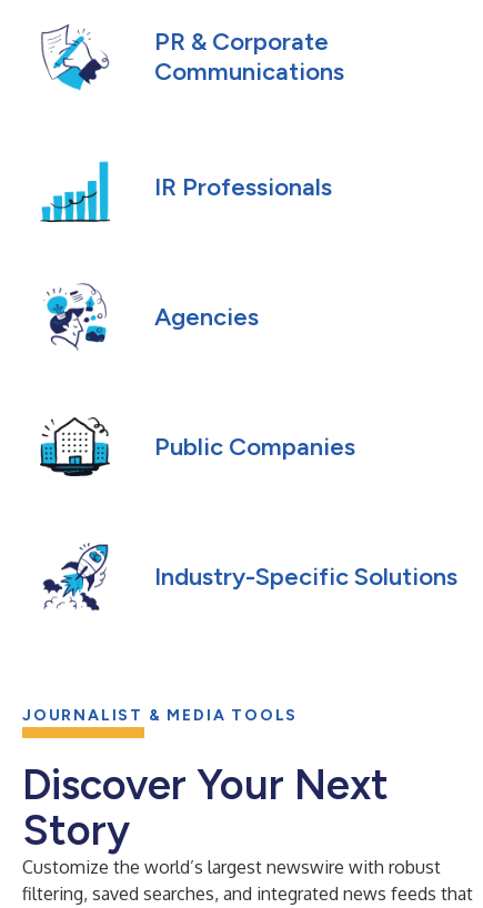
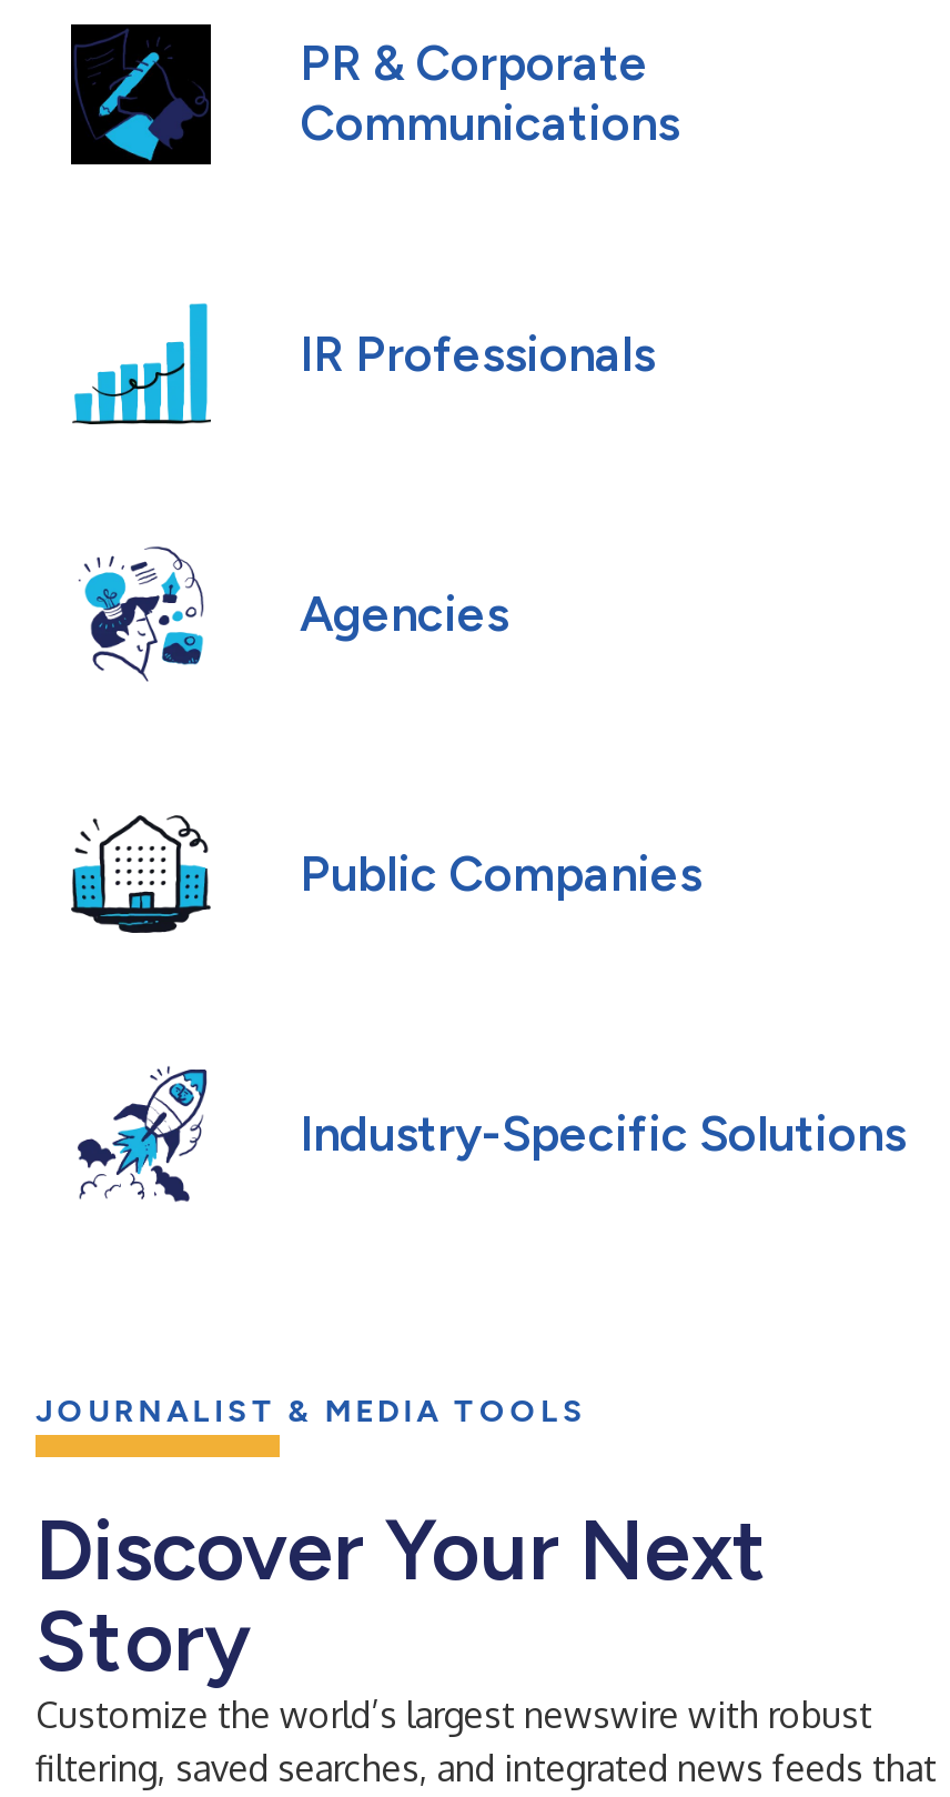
[40,22,110,92] [image] -> [69,22,213,167] [image]

